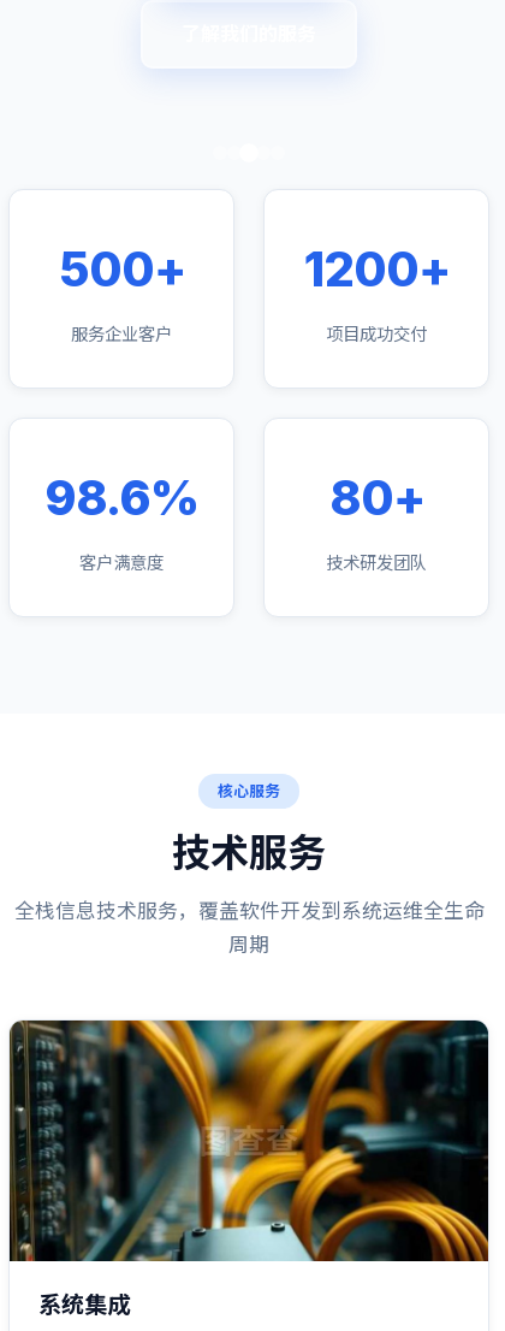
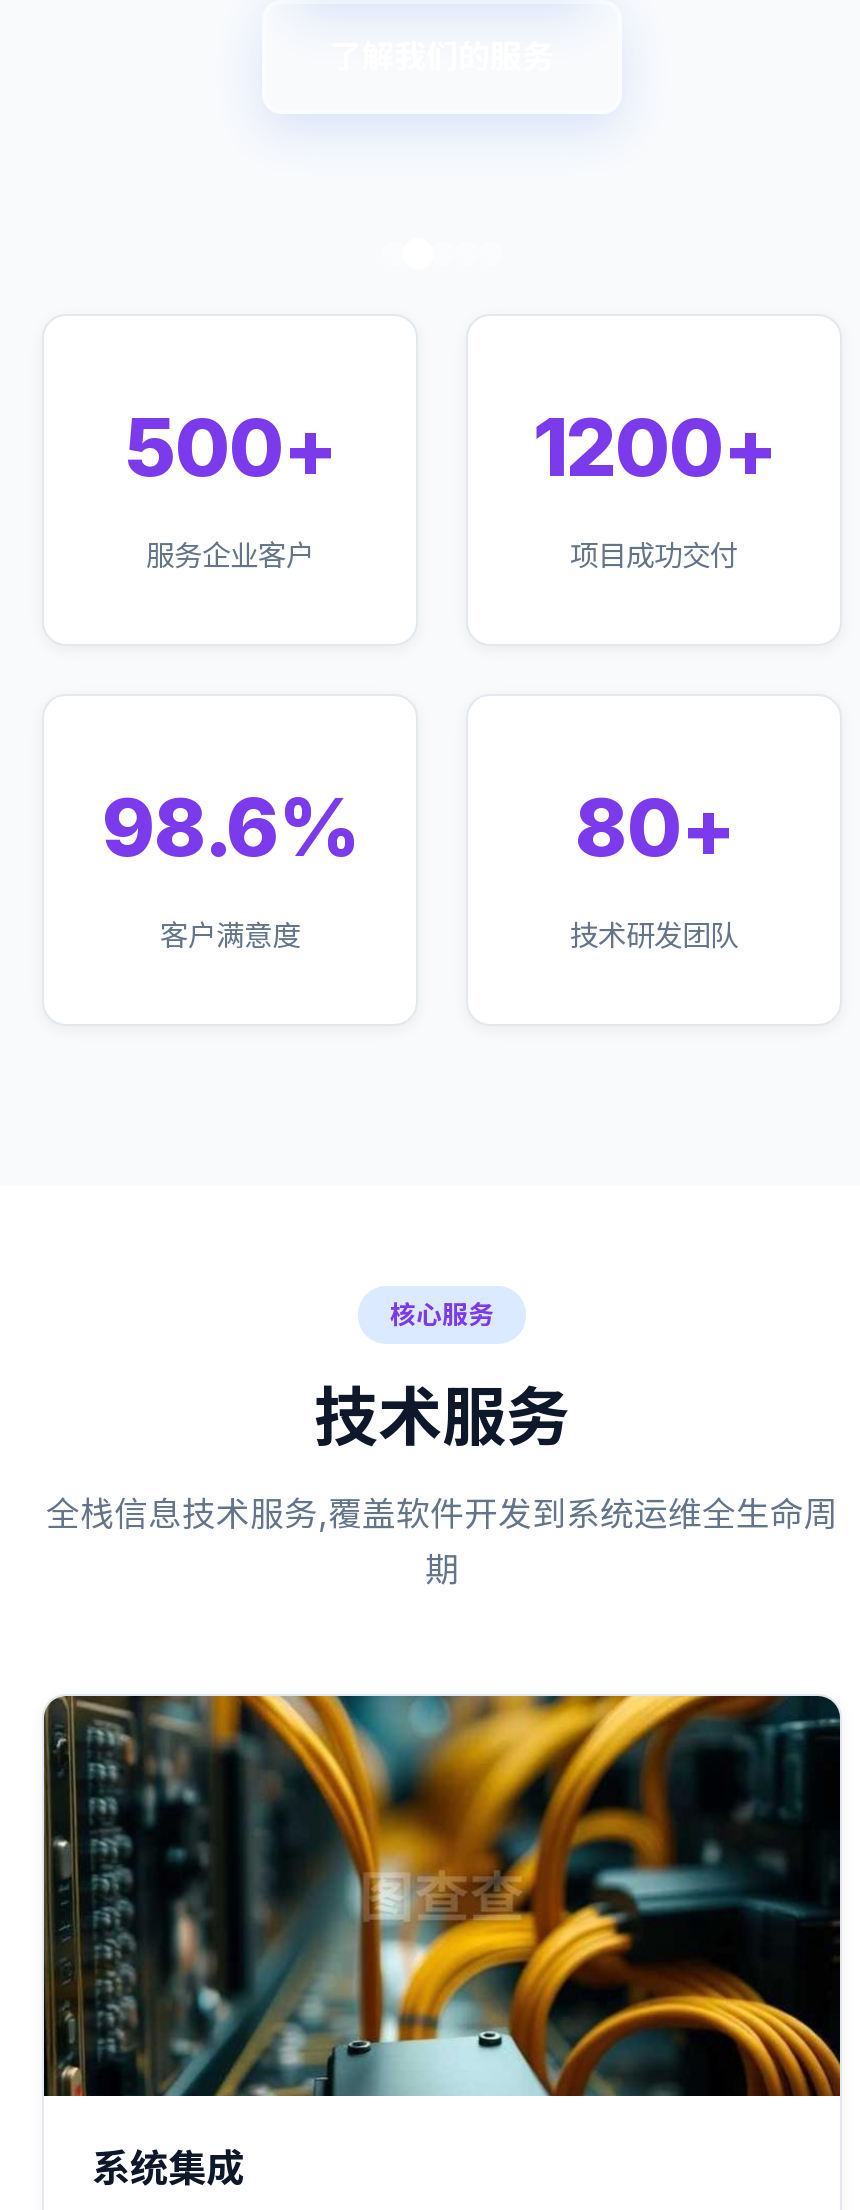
[14,899,484,957] 全栈信息技术服务，覆盖软件开发到系统运维全生命 | 周期 -> [46,1494,838,1590] 全栈信息技术服务,覆盖软件开发到系统运维全生命周 | 期

